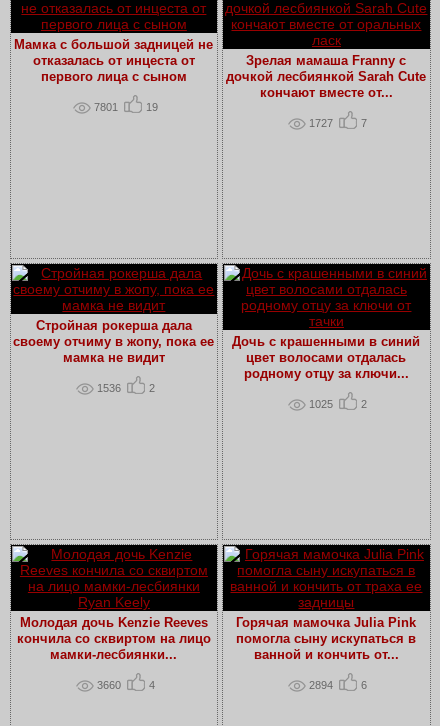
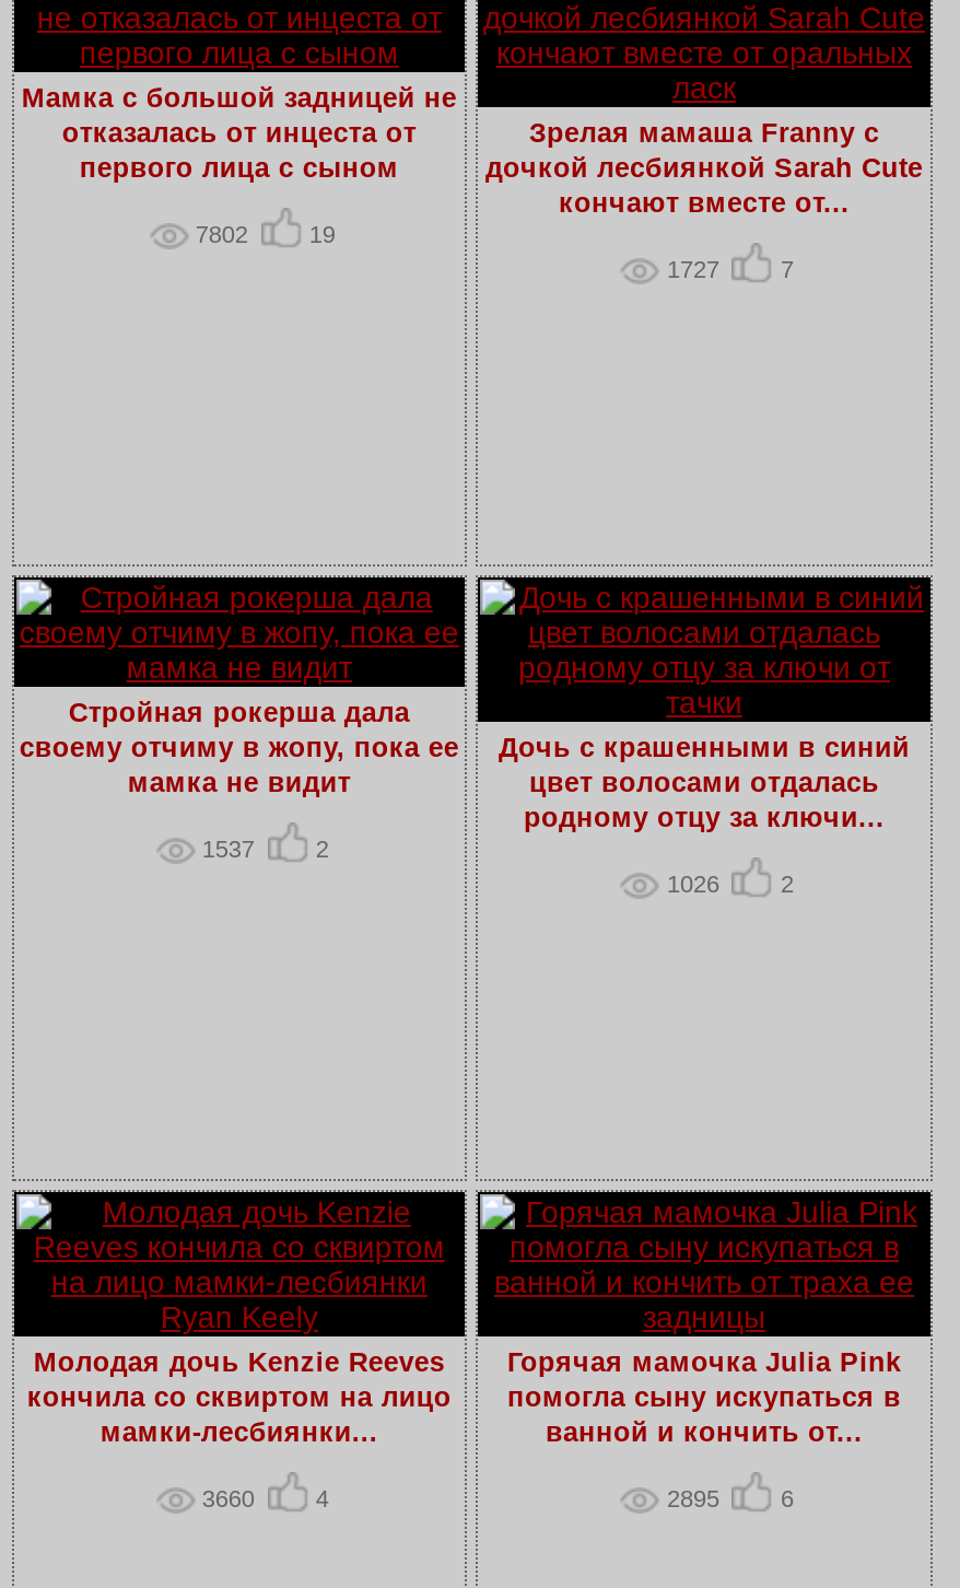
[94,101,118,113] 7801 -> [195,221,248,247] 7802
[97,382,121,394] 1536 -> [202,836,255,862] 1537
[309,398,333,410] 1025 -> [667,871,719,897] 1026
[309,679,333,691] 2894 -> [667,1486,719,1513] 2895

